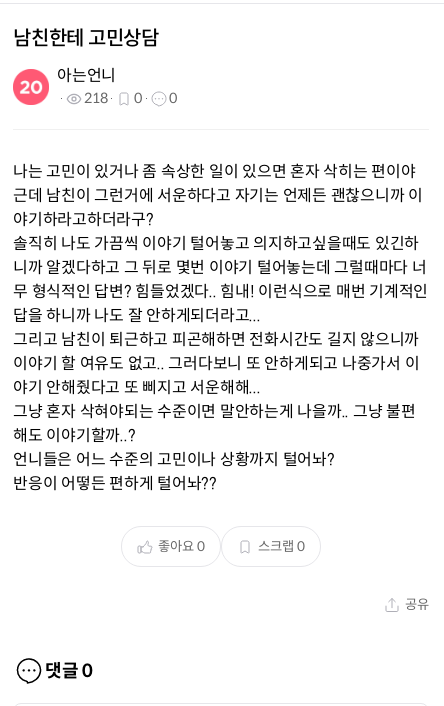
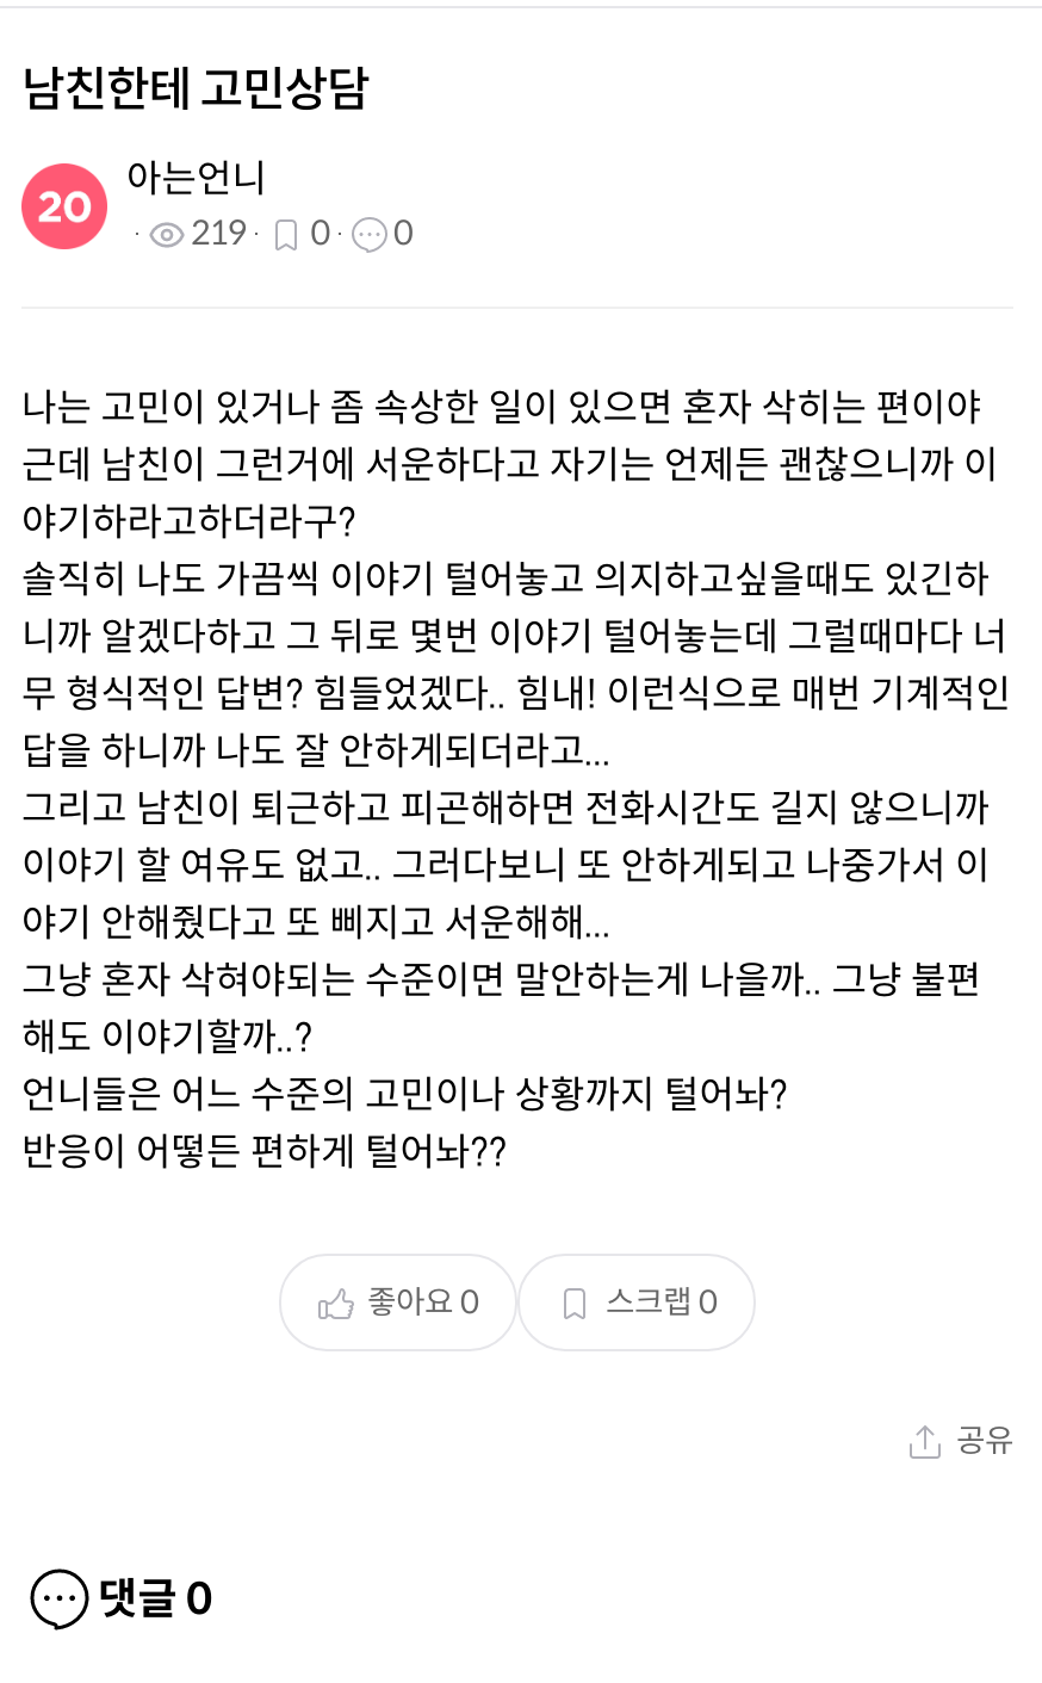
[84,89,177,107] 218 0 0 -> [191,211,412,254] 219 0 0

